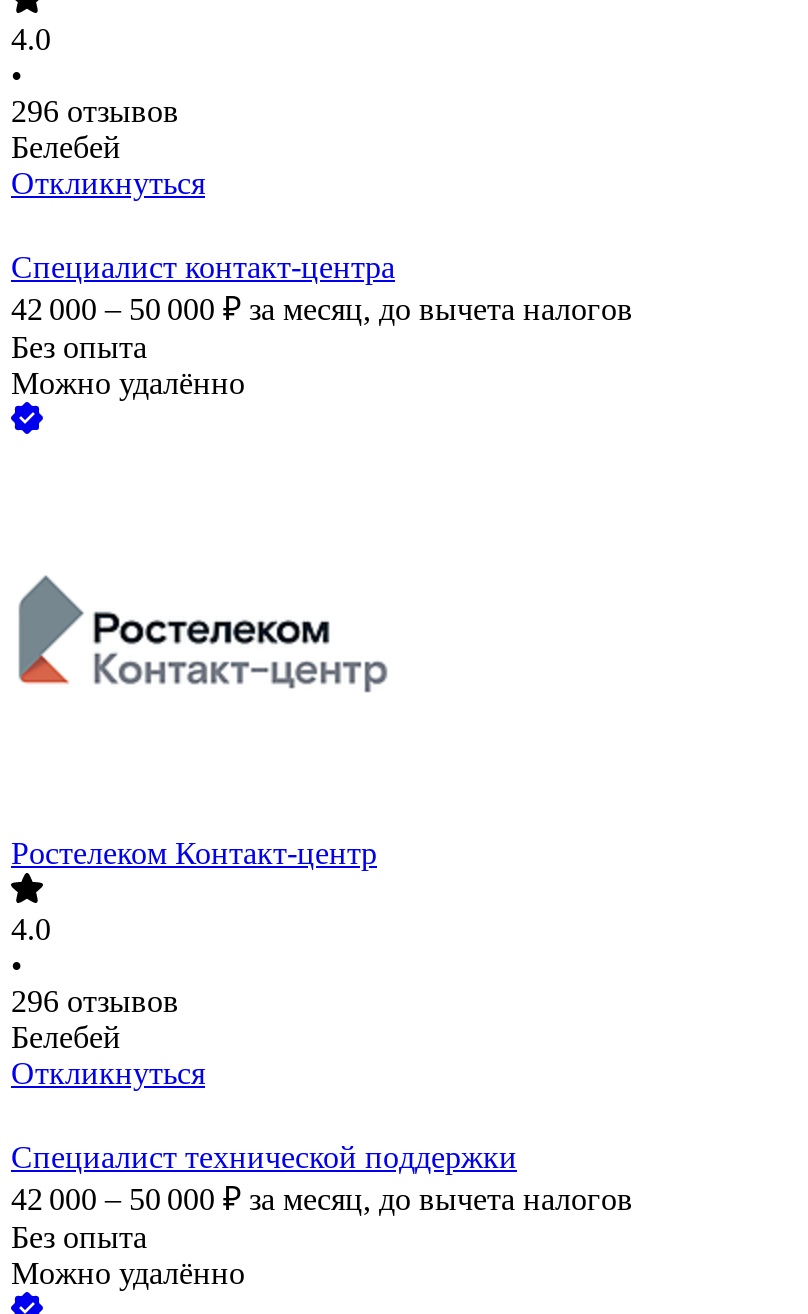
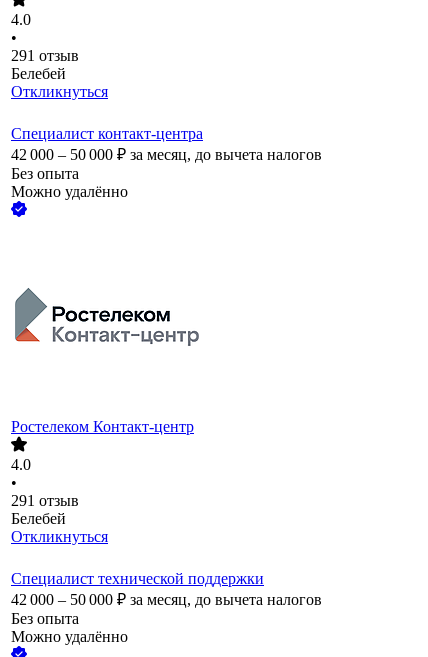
[11,95,179,129] 296 отзывов -> [11,47,79,64] 291 отзыв
[11,985,179,1019] 296 отзывов -> [11,492,79,509] 291 отзыв

